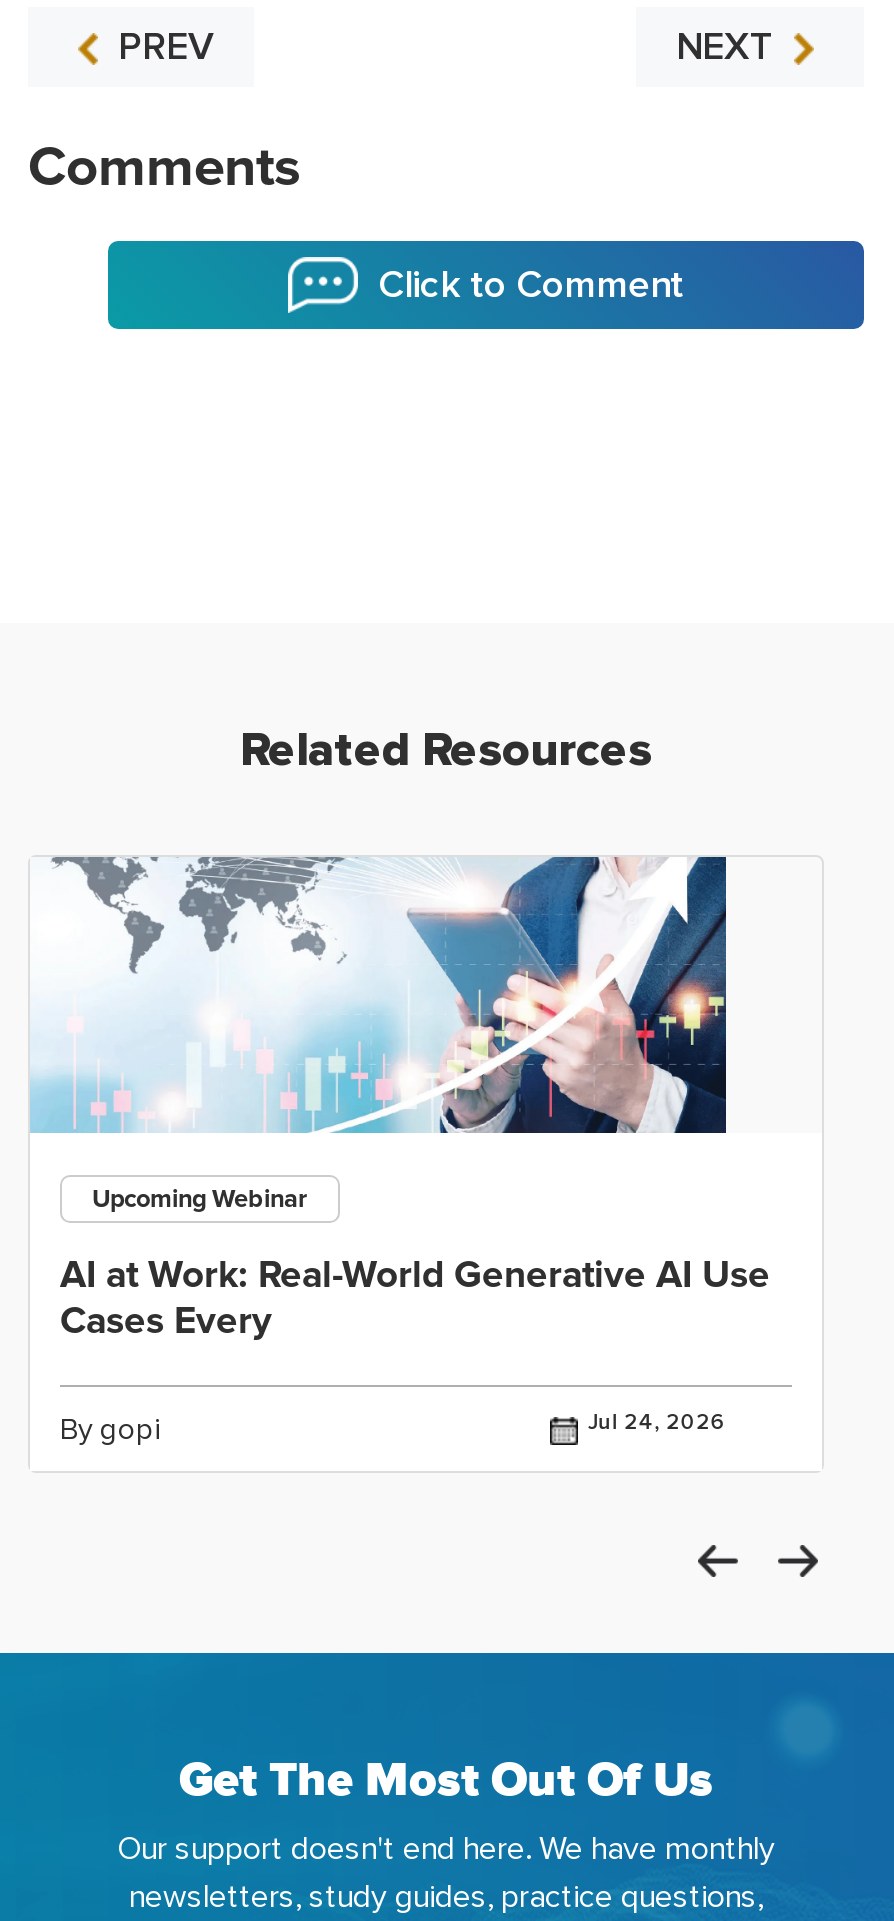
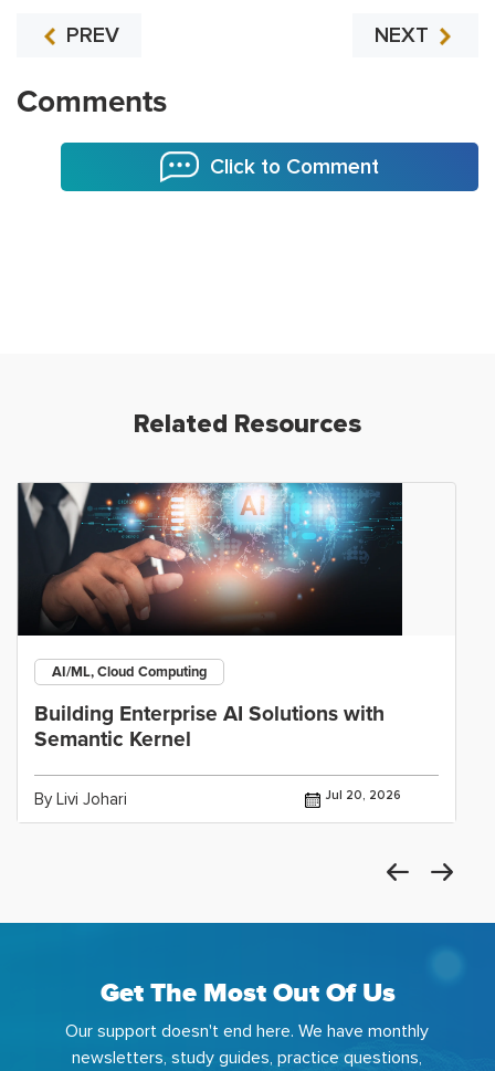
[30,855,726,1214] [image] | Upcoming Webinar -> [17,482,402,681] [image] | AI/ML, Cloud Computing
[60,1250,772,1344] AI at Work: Real-World Generative AI Use | Cases Every -> [34,700,385,752] Building Enterprise AI Solutions with | Semantic Kernel
[60,1408,724,1446] By gopi | Jul 24, 2026 -> [34,788,401,809] By Livi Johari | Jul 20, 2026

